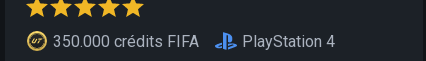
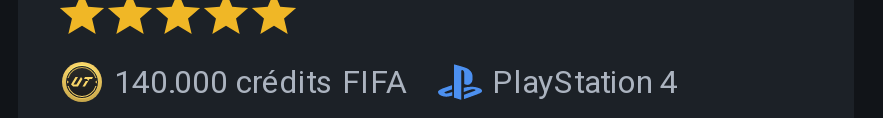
[49,32,199,51] 350.000 crédits FIFA -> [106,64,406,102] 140.000 crédits FIFA

